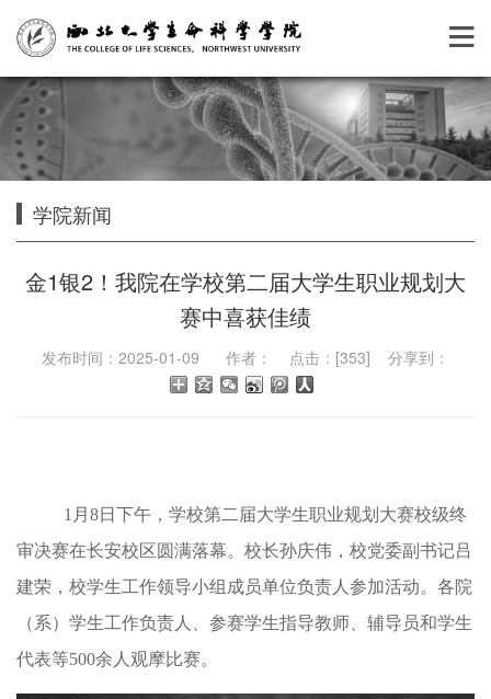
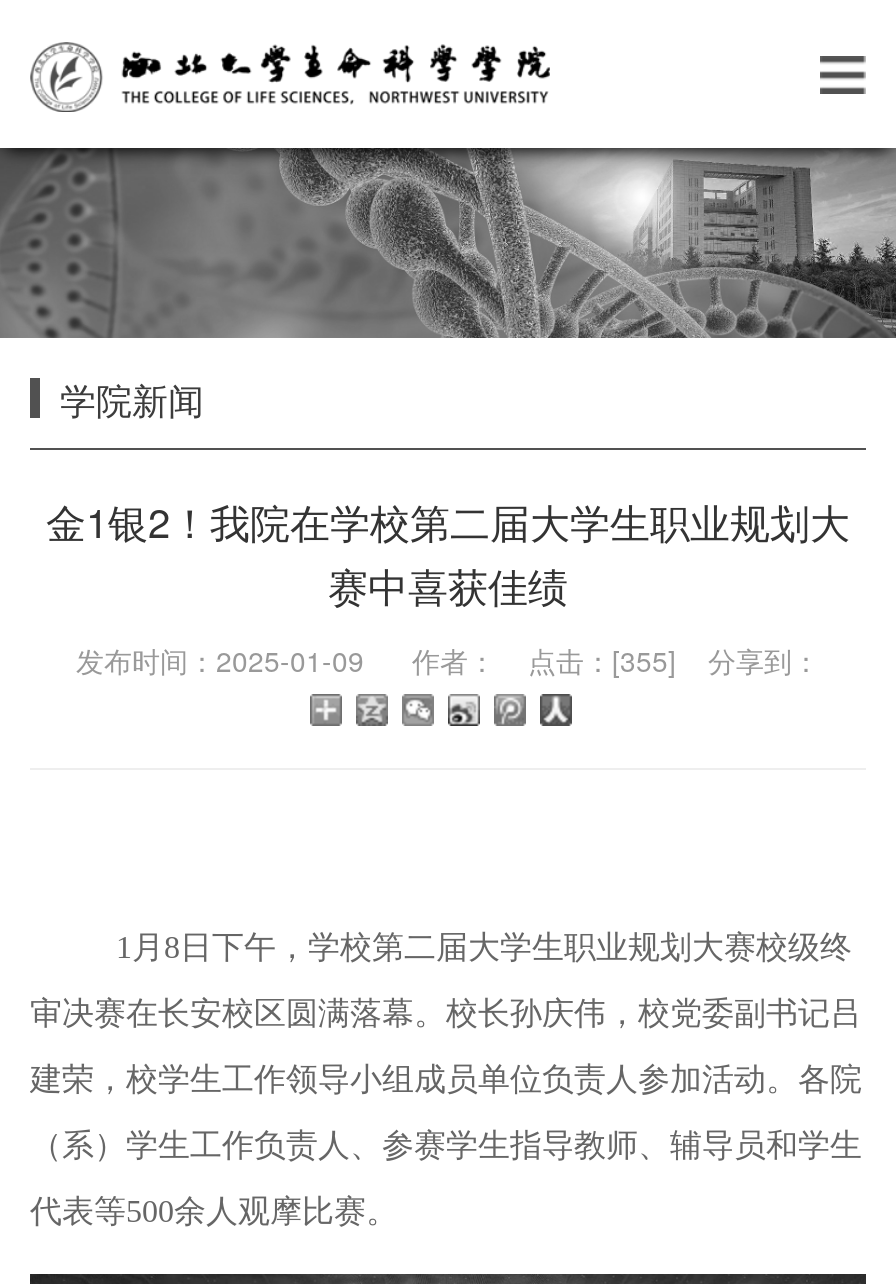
[42,346,449,368] 发布时间：2025-01-09 作者： 点击：[353] 分享到： -> [76,640,820,680] 发布时间：2025-01-09 作者： 点击：[355] 分享到：

